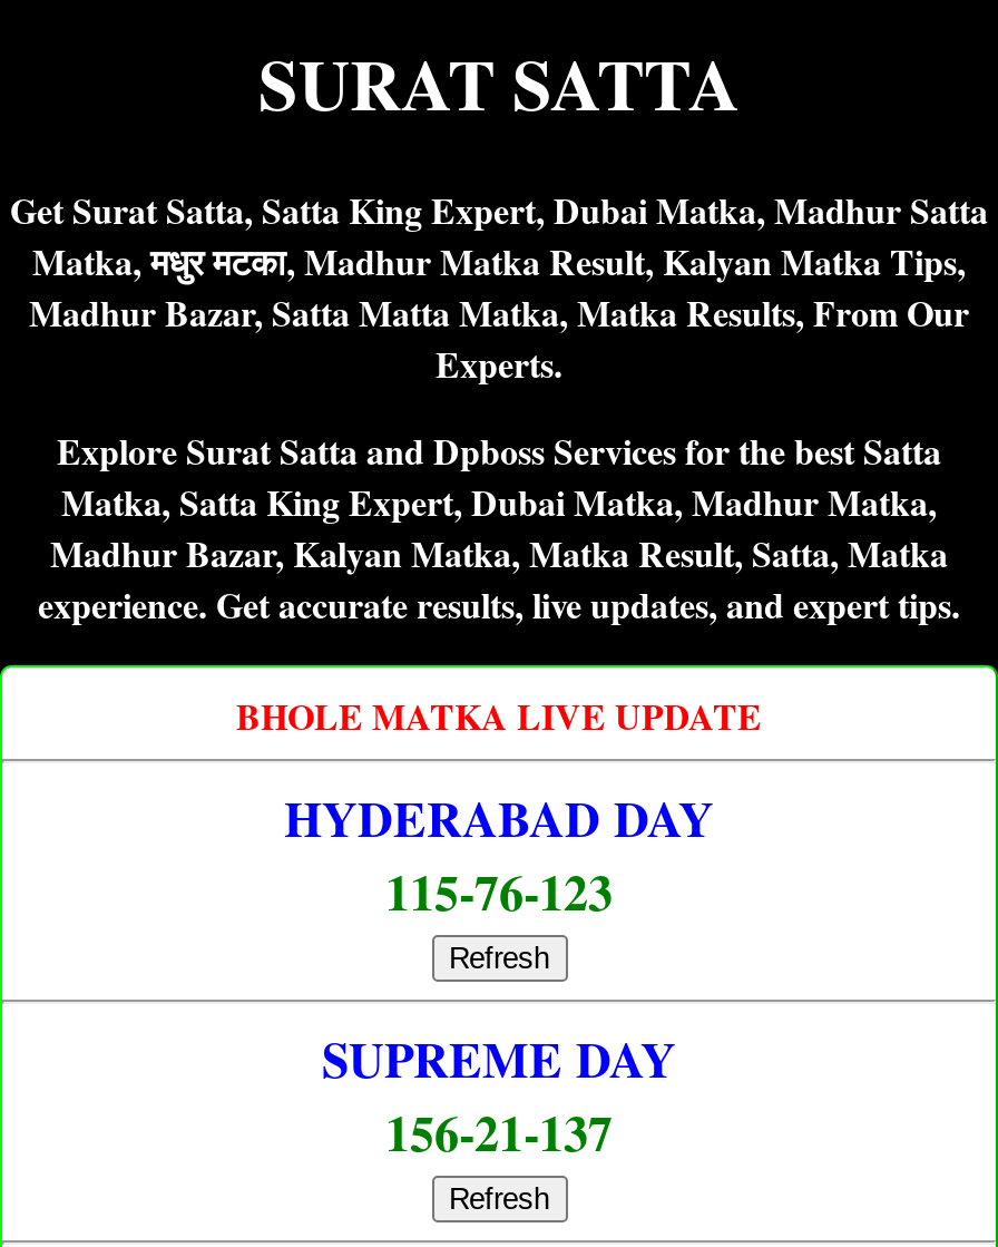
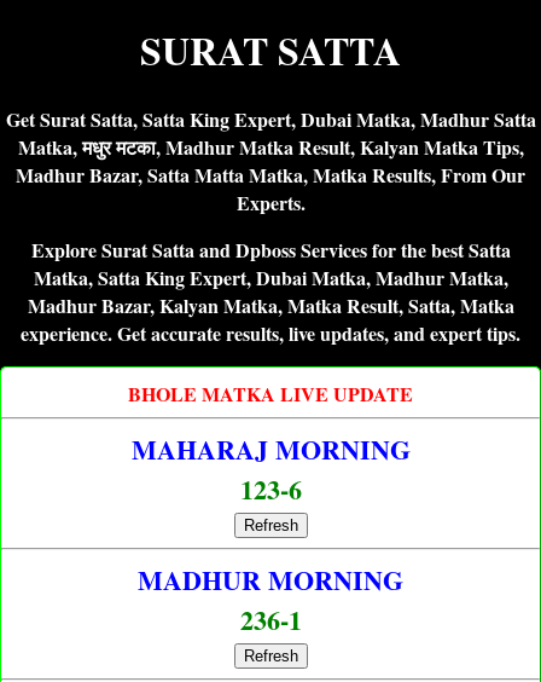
[284,781,714,928] HYDERABAD DAY | 115-76-123 -> [131,429,410,509] MAHARAJ MORNING | 123-6
[322,1022,676,1169] SUPREME DAY | 156-21-137 -> [138,560,403,640] MADHUR MORNING | 236-1

